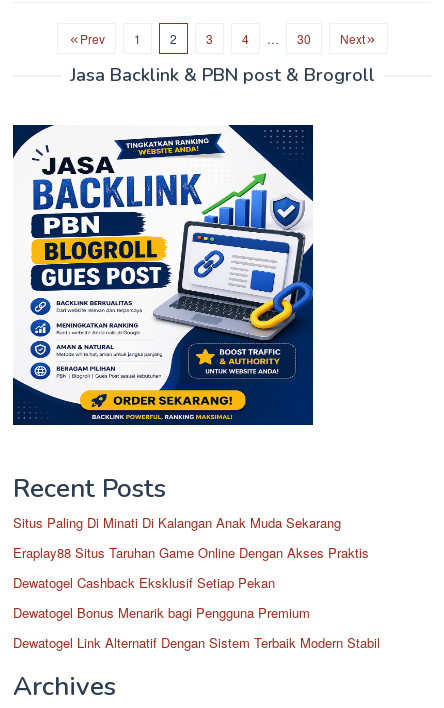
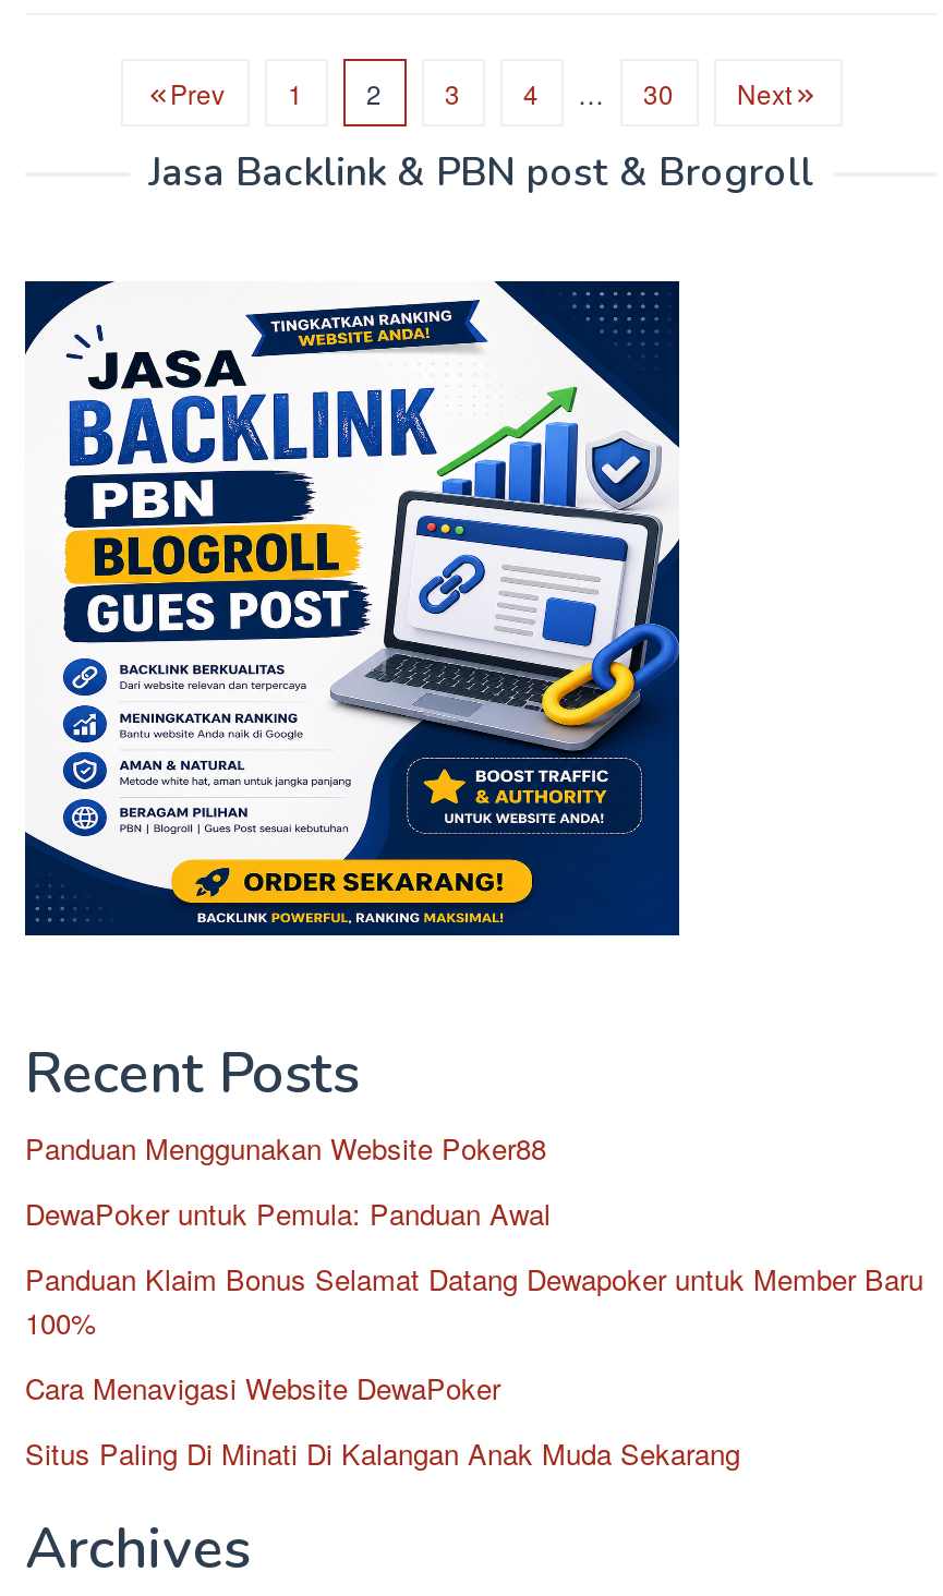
none -> [25,1126,923,1407] Panduan Menggunakan Website Poker88 | DewaPoker untuk Pemula: Panduan Awal | Panduan Klaim Bonus Selamat Datang Dewapoker untuk Member Baru | 100% | Cara Menavigasi Website DewaPoker
moved [13,512,341,531] -> [25,1431,740,1473]: Situs Paling Di Minati Di Kalangan Anak Muda Sekarang
[13,542,380,651] Eraplay88 Situs Taruhan Game Online Dengan Akses Praktis | Dewatogel Cashback Eksklusif Setiap Pekan | Dewatogel Bonus Menarik bagi Pengguna Premium | Dewatogel Link Alternatif Dengan Sistem Terbaik Modern Stabil -> none

